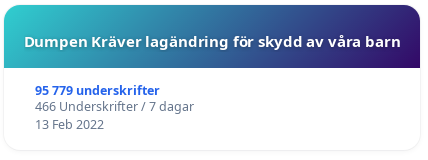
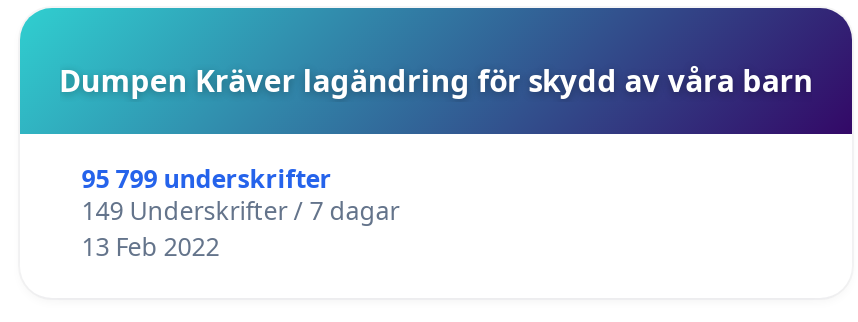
[35,82,160,99] 95 779 underskrifter -> [82,161,332,195] 95 799 underskrifter
[35,98,194,115] 466 Underskrifter / 7 dagar -> [82,193,400,227] 149 Underskrifter / 7 dagar

